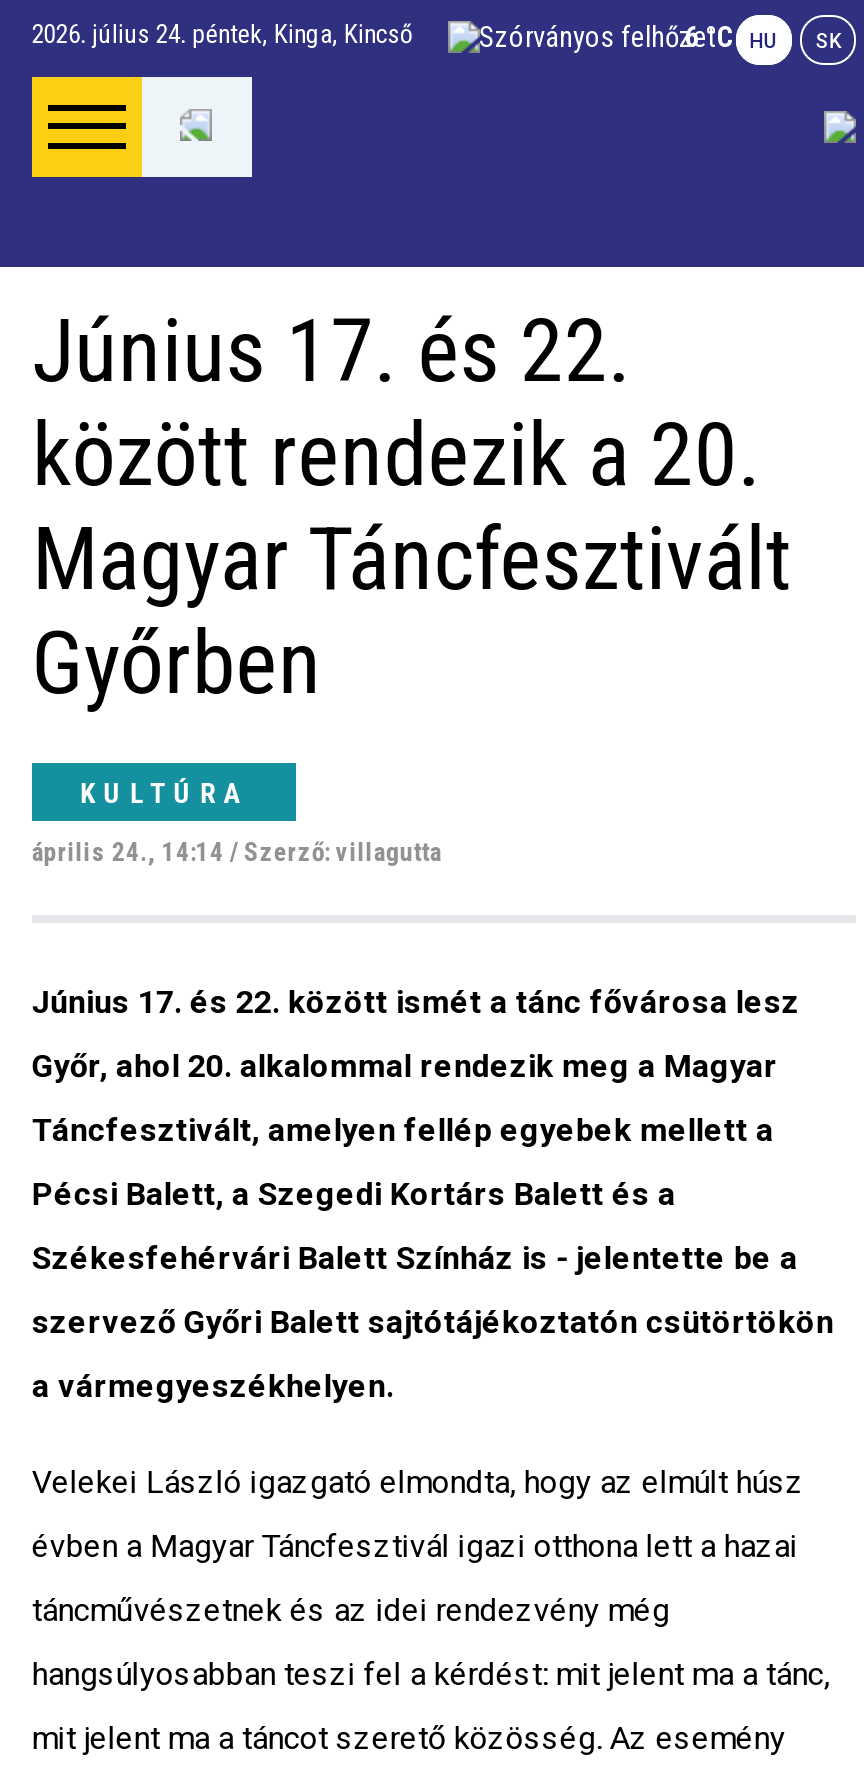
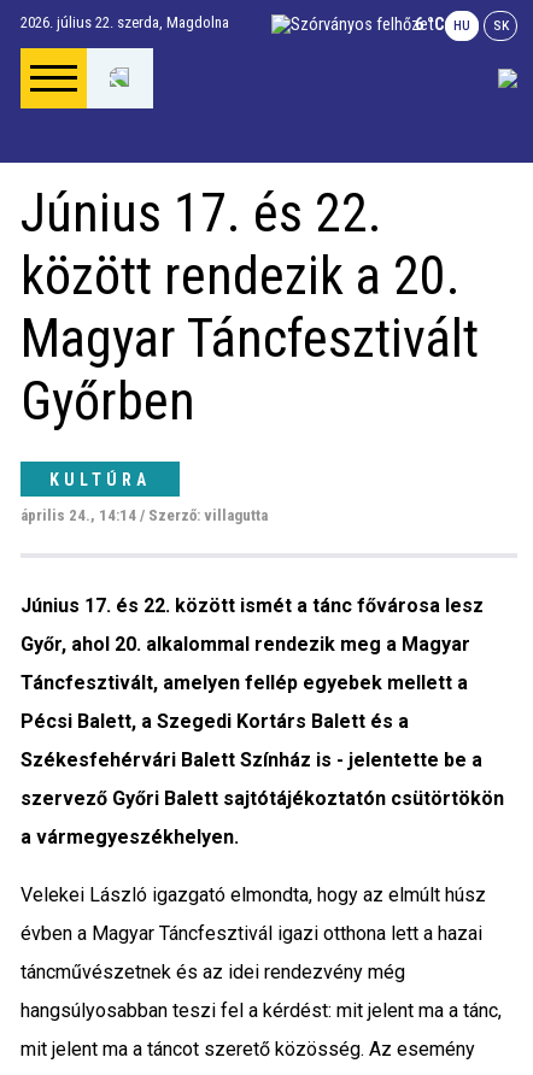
[32,19,414,49] 2026. július 24. péntek, Kinga, Kincső -> [20,13,229,31] 2026. július 22. szerda, Magdolna

